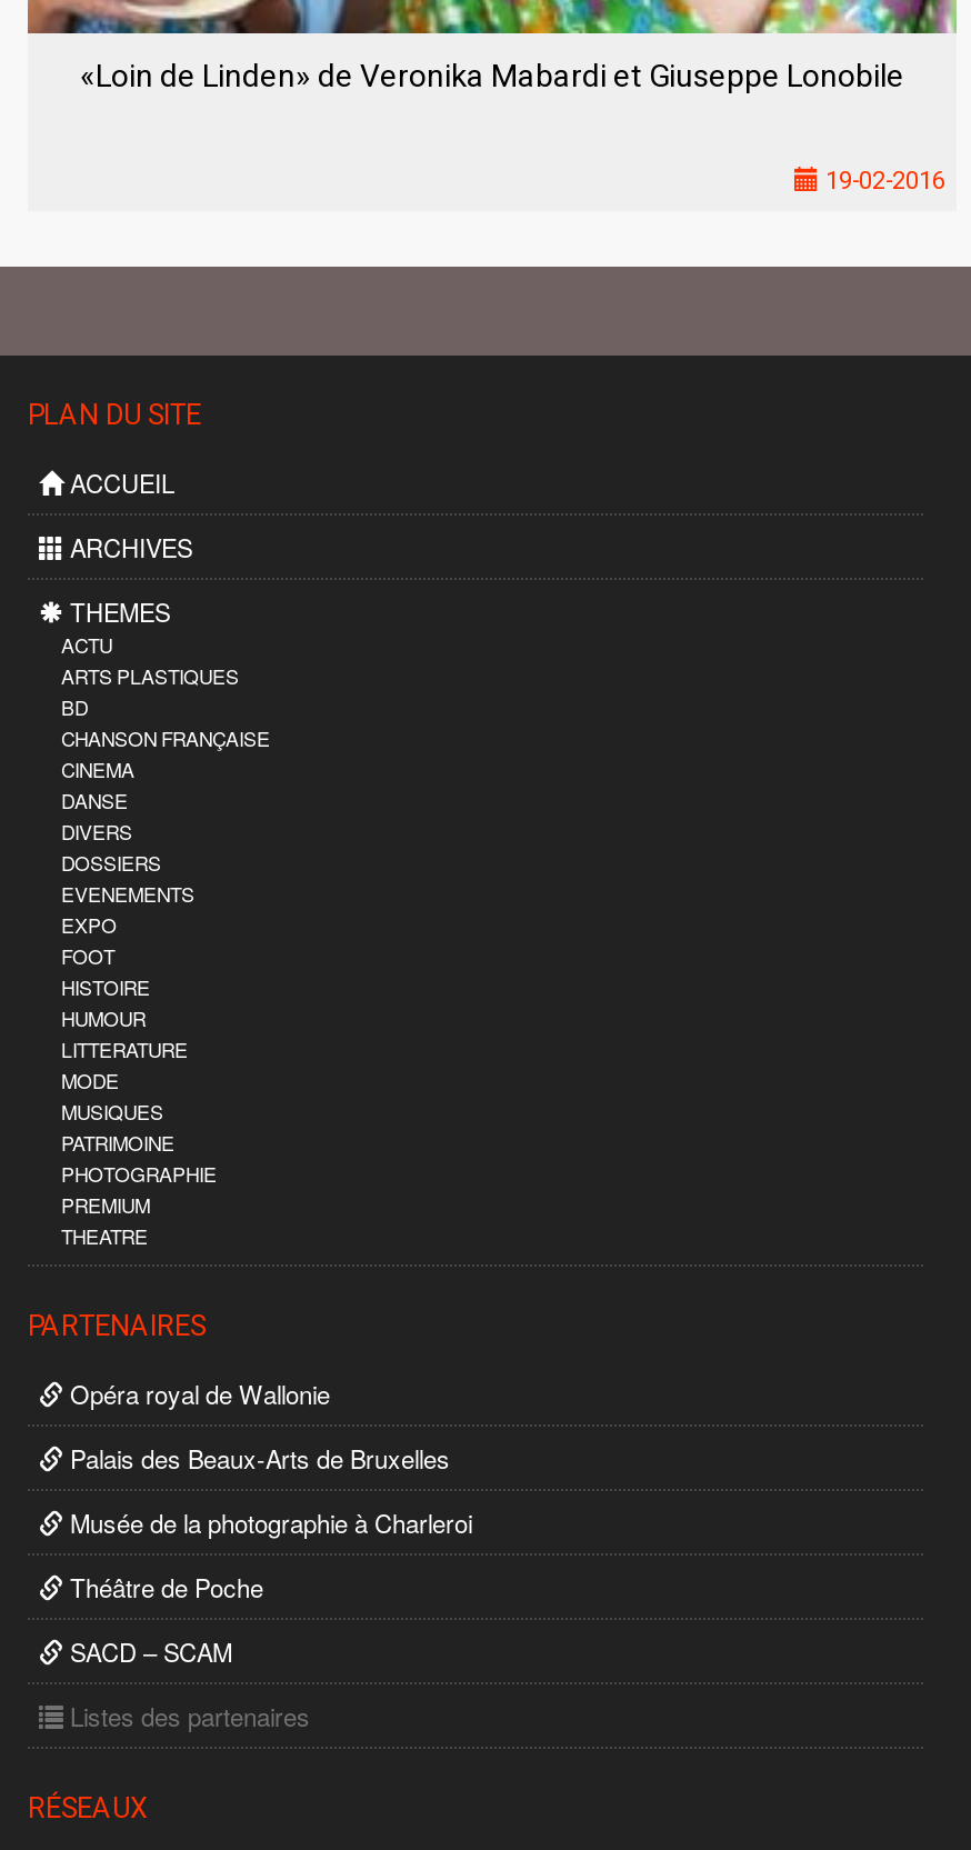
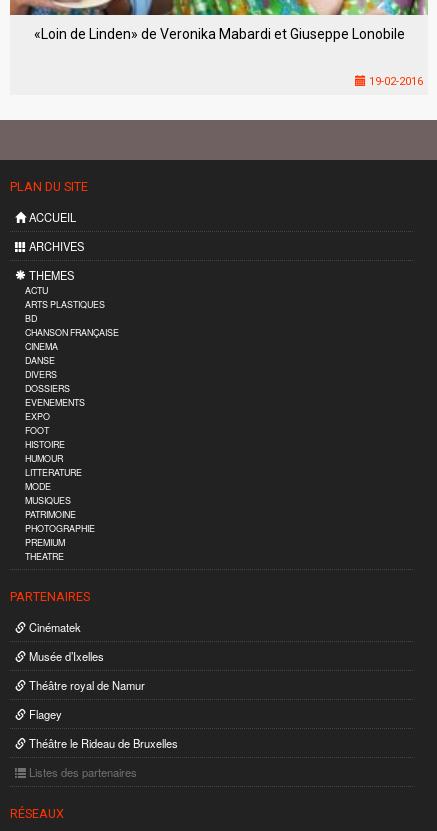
[63,1376,330,1411] Opéra royal de Wallonie -> [26,619,81,635] Cinématek
[63,1440,450,1476] Palais des Beaux-Arts de Bruxelles -> [26,648,104,664] Musée d’Ixelles
[63,1505,472,1540] Musée de la photographie à Charleroi -> [26,677,145,693] Théâtre royal de Namur
[63,1569,263,1605] Théâtre de Poche -> [26,706,62,722] Flagey
[63,1634,232,1669] SACD – SCAM -> [26,735,178,751] Théâtre le Rideau de Bruxelles

